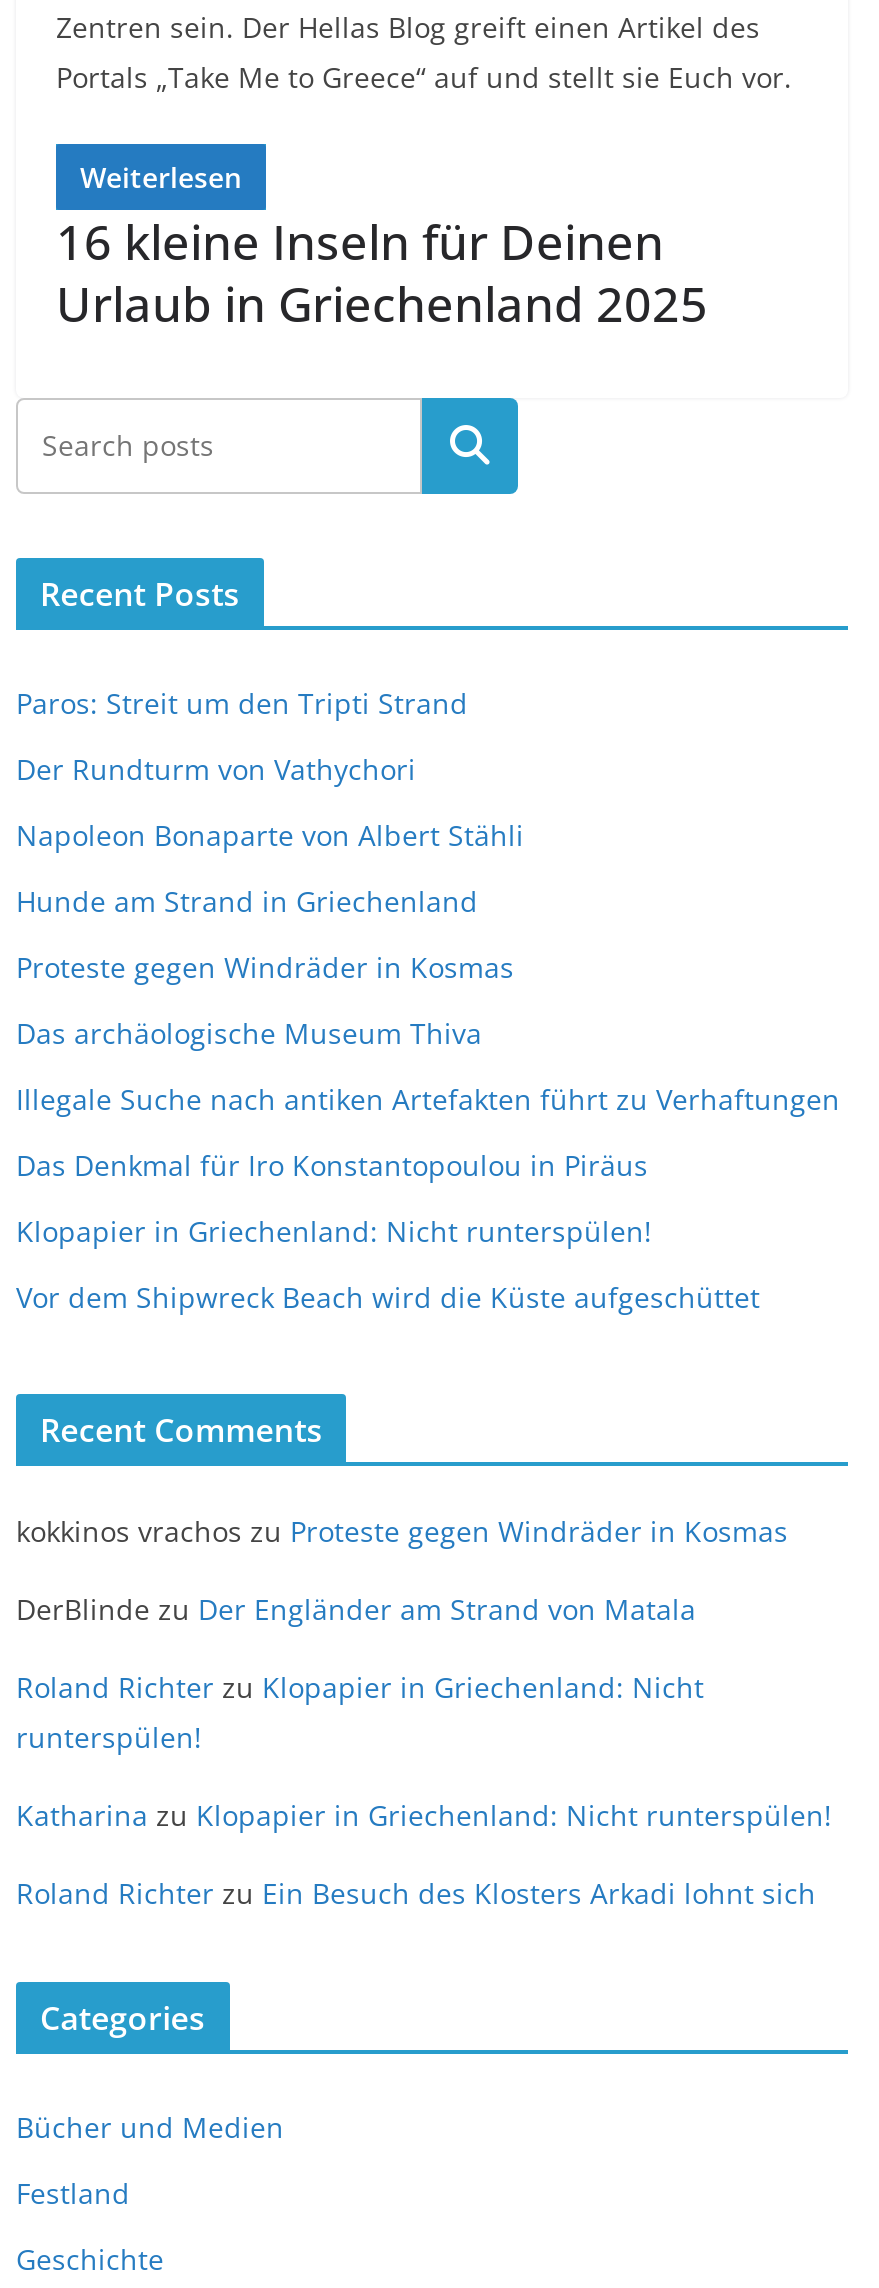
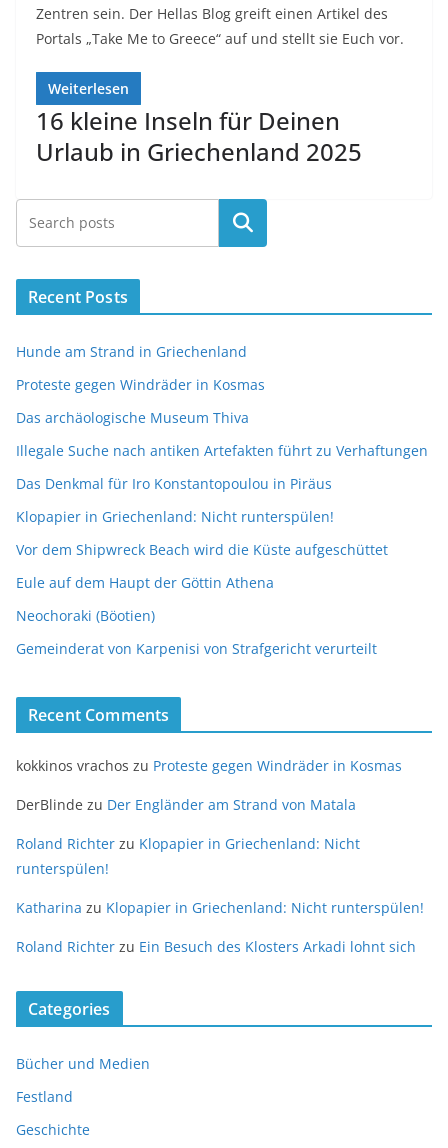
[16,684,524,854] Paros: Streit um den Tripti Strand | Der Rundturm von Vathychori | Napoleon Bonaparte von Albert Stähli -> none
moved [16,882,840,1316] -> [16,342,428,559]: Hunde am Strand in Griechenland | Proteste gegen Windräder in Kosmas | Das archäologische Museum Thiva | Illegale Suche nach antiken Artefakten führt zu Verhaftungen | Das Denkmal für Iro Konstantopoulou in Piräus | Klopapier in Griechenland: Nicht runterspülen! | Vor dem Shipwreck Beach wird die Küste aufgeschüttet
none -> [16,573,377,658] Eule auf dem Haupt der Göttin Athena | Neochoraki (Böotien) | Gemeinderat von Karpenisi von Strafgericht verurteilt

